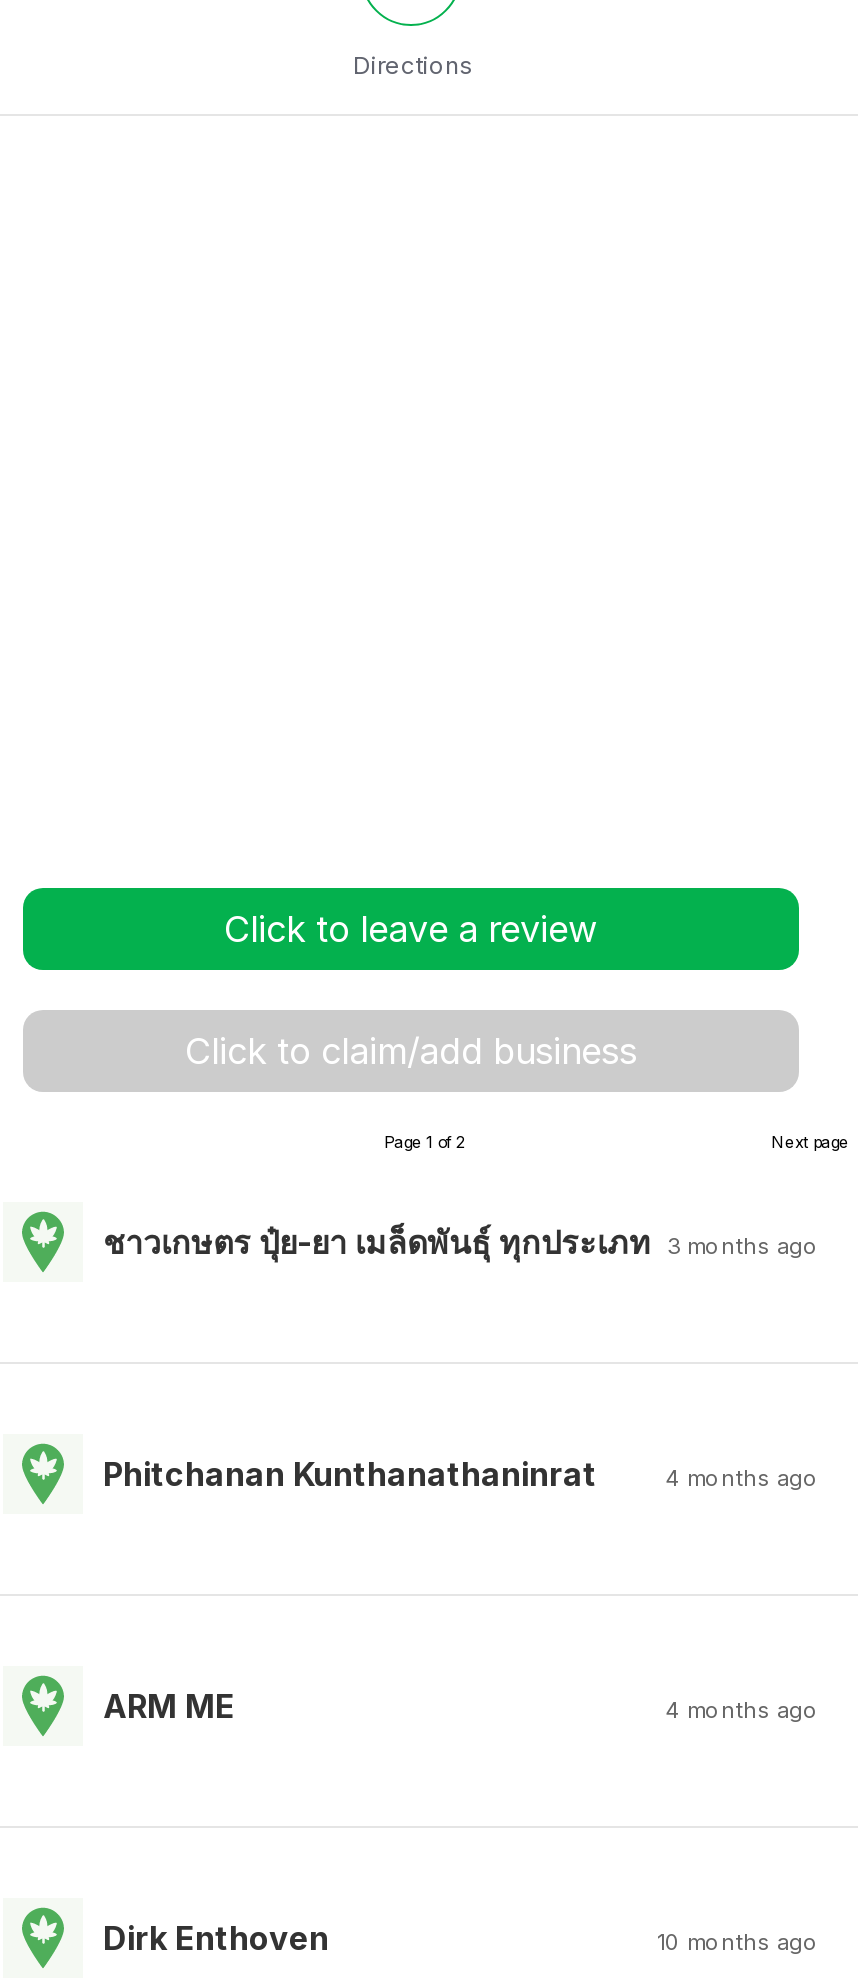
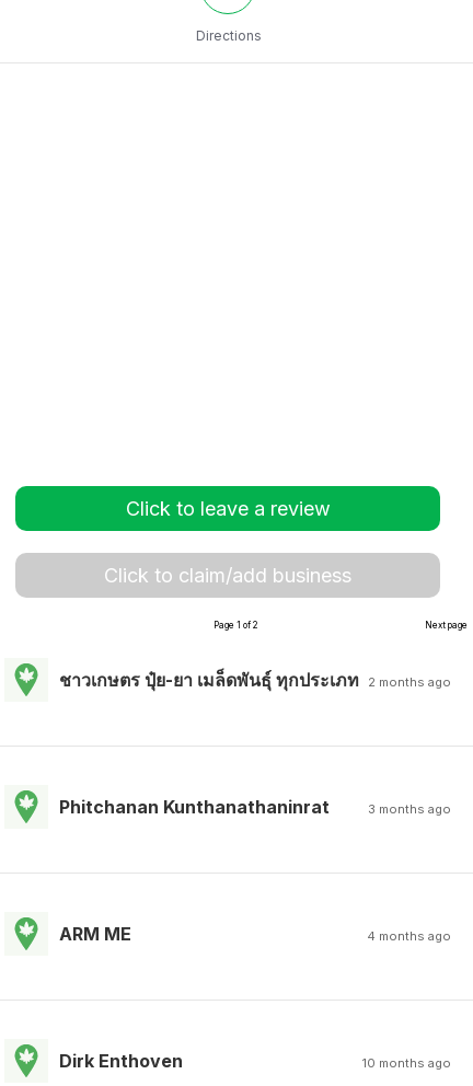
[103,1222,819,1262] ชาวเกษตร ปุ๋ย-ยา เมล็ดพันธุ์ ทุกประเภท 3 months ago -> [59,669,451,691] ชาวเกษตร ปุ๋ย-ยา เมล็ดพันธุ์ ทุกประเภท 2 months ago
[665,1464,819,1492] 4 months ago -> [368,801,451,817] 3 months ago

